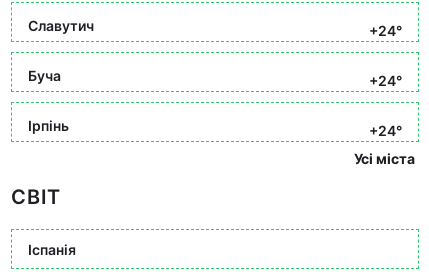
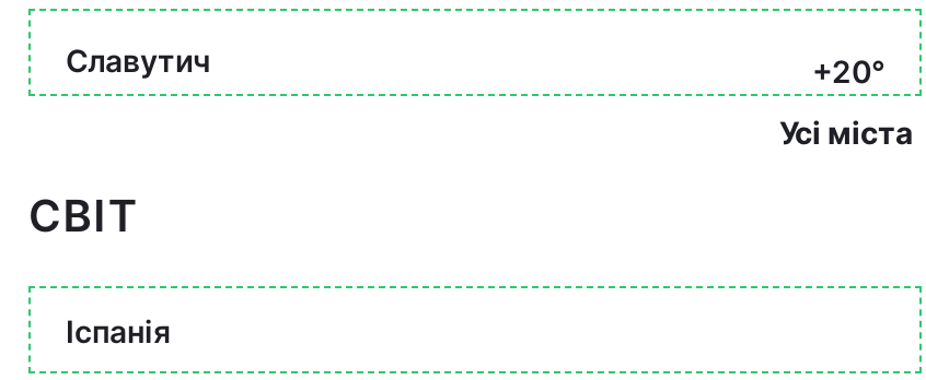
[28,22,402,139] +24° | Буча | +24° | Ірпінь | +24° -> [812,52,884,90] +20°

